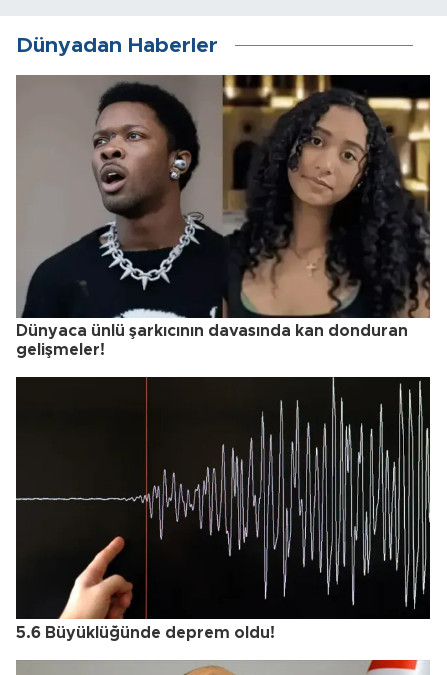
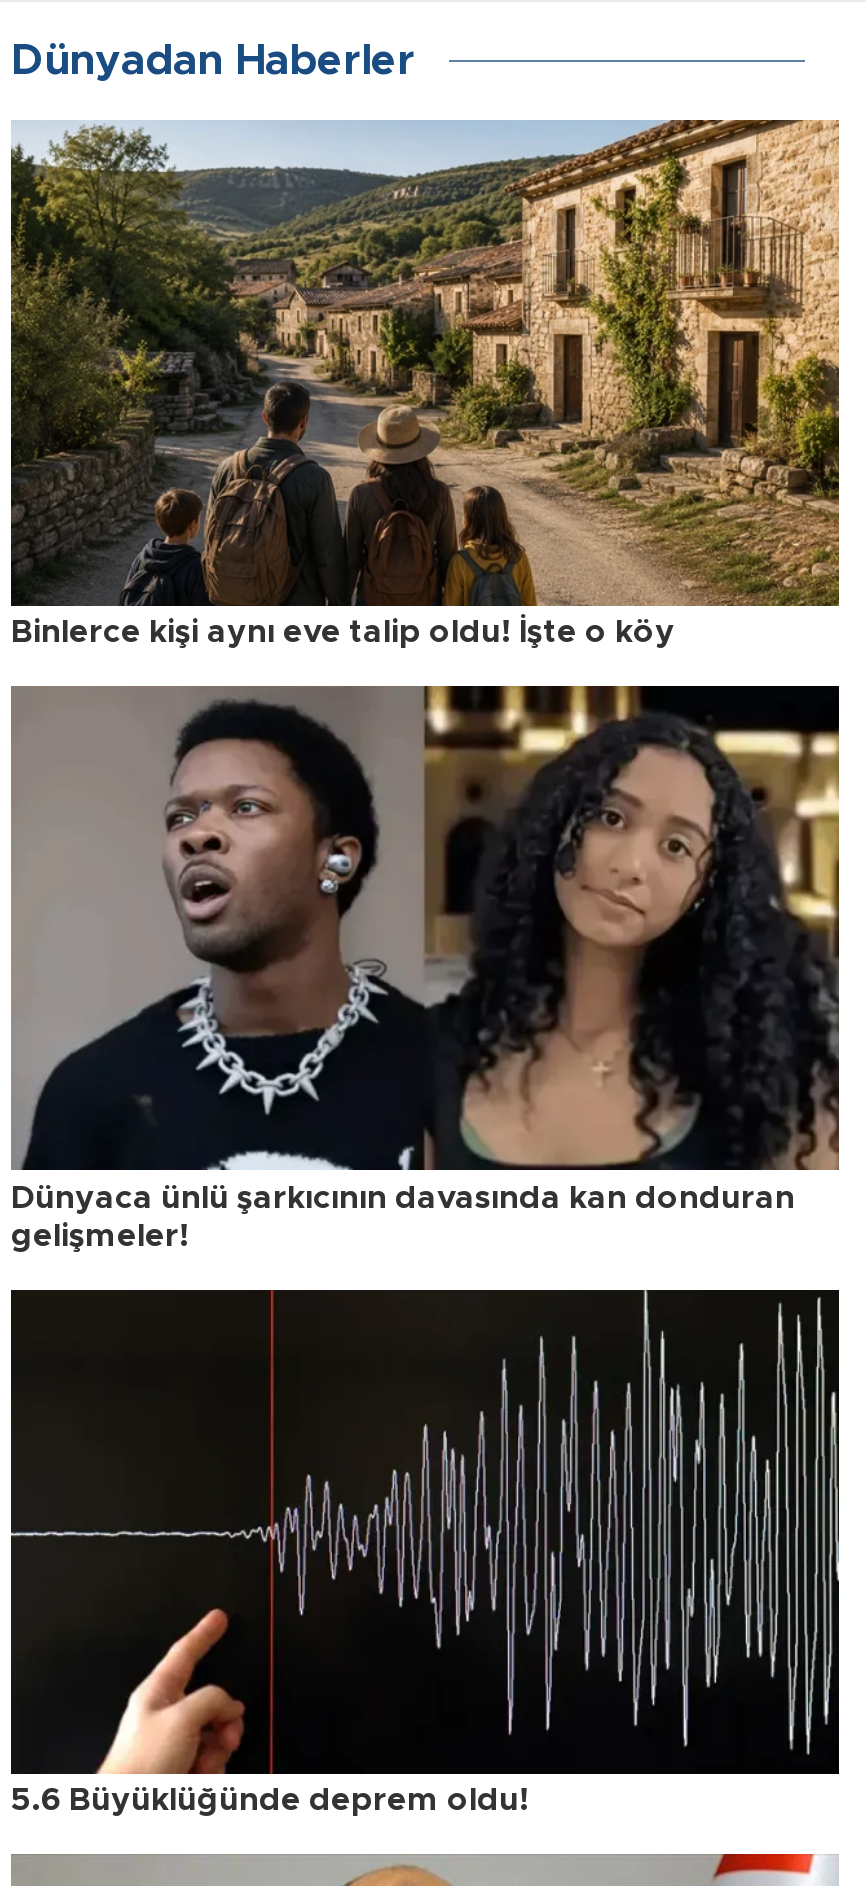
none -> [9,118,841,648] [image] | Binlerce kişi aynı eve talip oldu! İşte o köy

